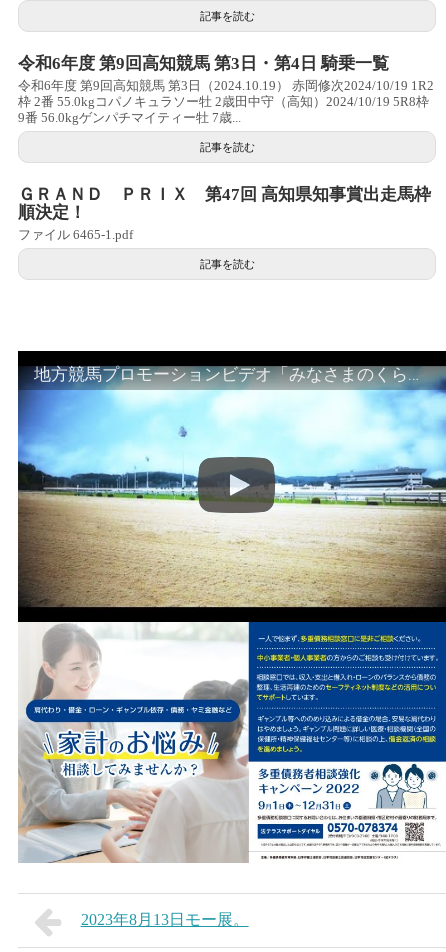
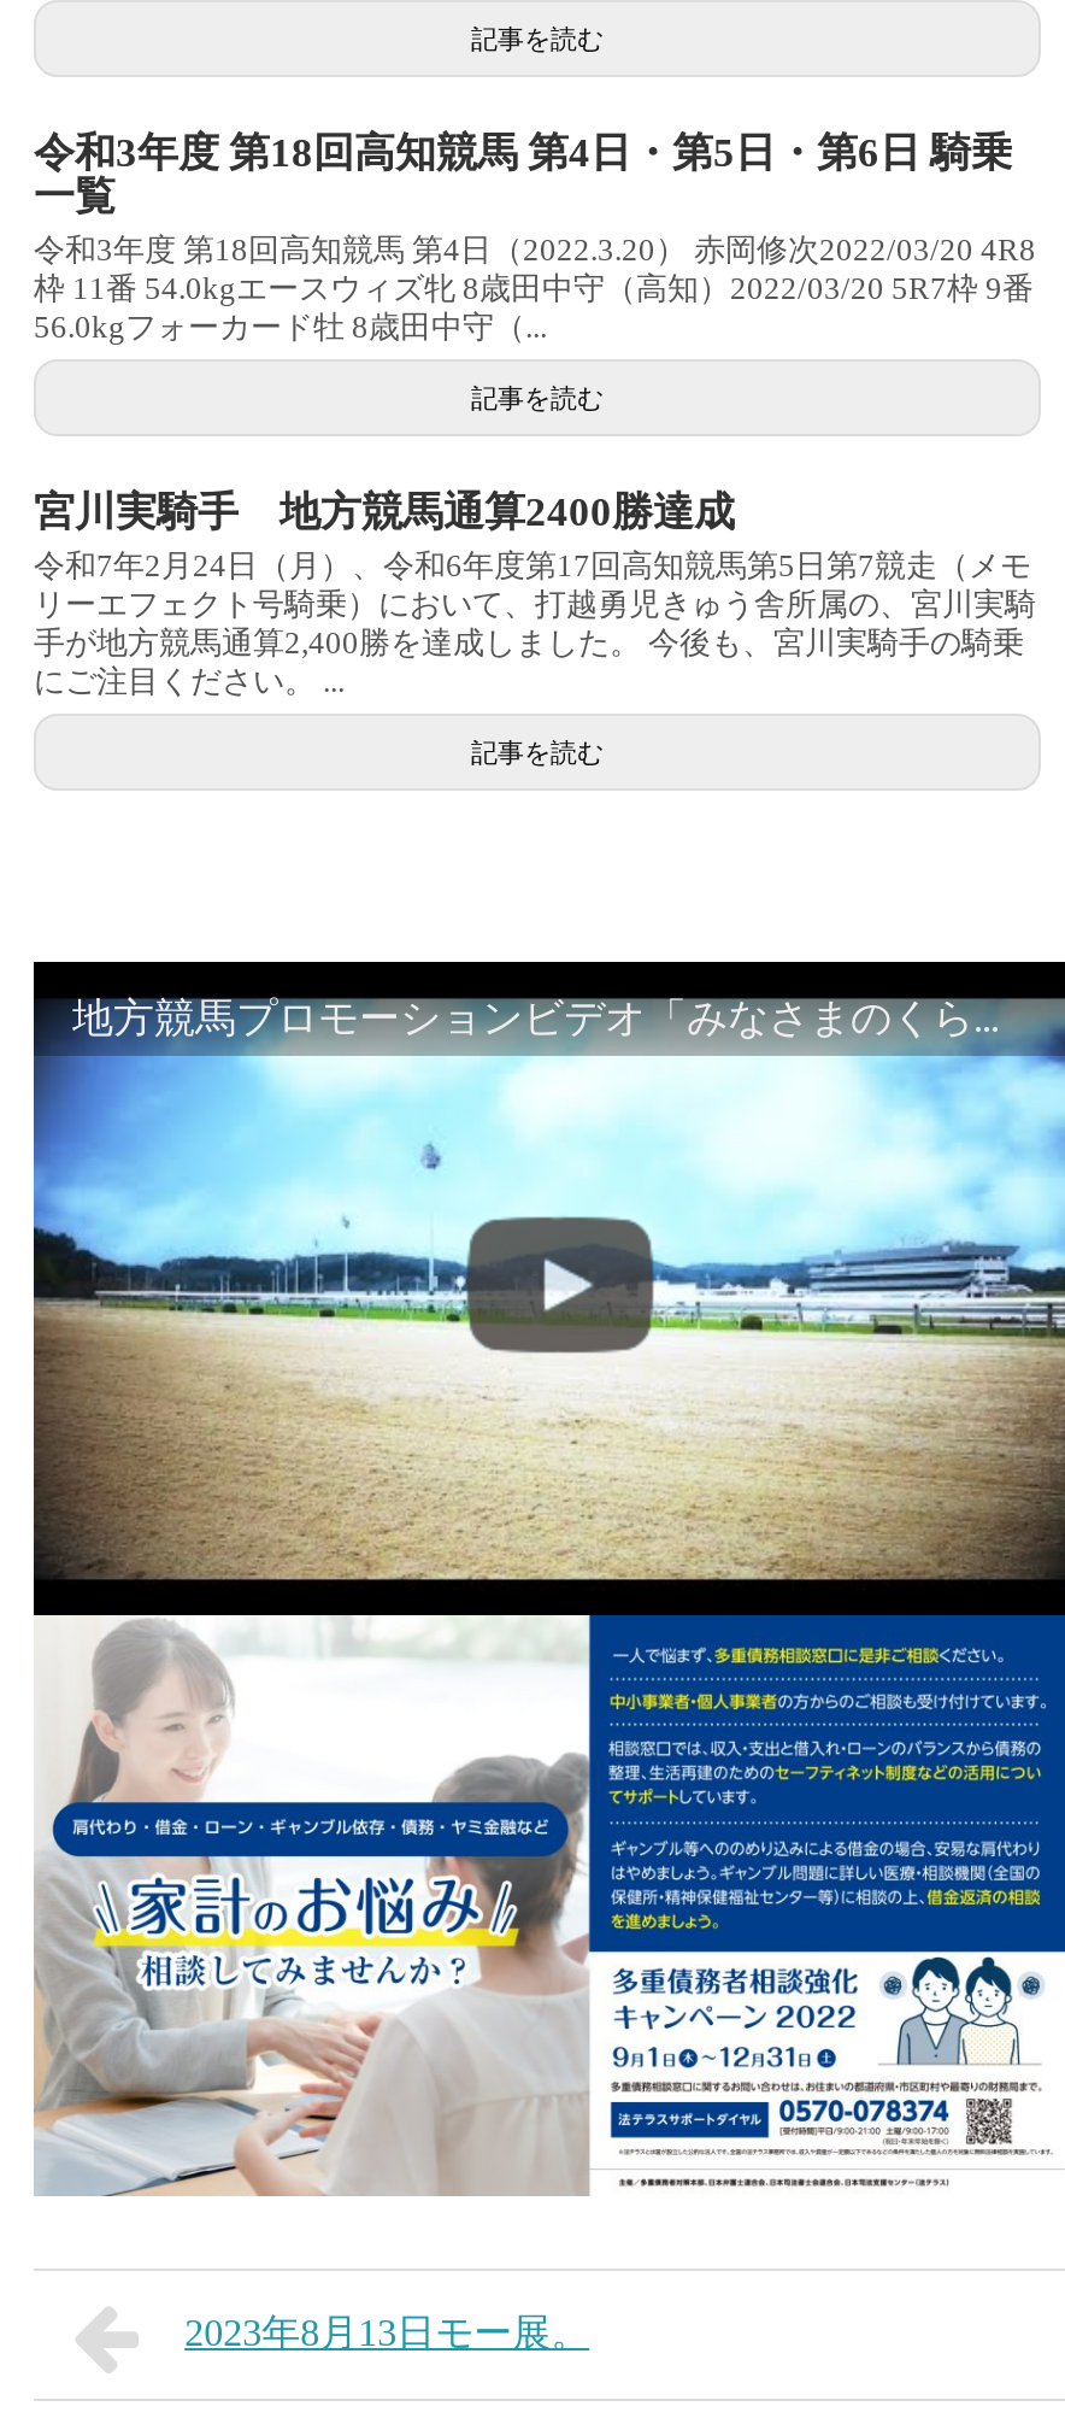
[18,54,434,125] 令和6年度 第9回高知競馬 第3日・第4日 騎乗一覧 | 令和6年度 第9回高知競馬 第3日（2024.10.19） 赤岡修次2024/10/19 1R2 | 枠 2番 55.0kgコパノキュラソー牡 2歳田中守（高知）2024/10/19 5R8枠 | 9番 56.0kgゲンパチマイティー牡 7歳... -> [34,130,1036,345] 令和3年度 第18回高知競馬 第4日・第5日・第6日 騎乗 | 一覧 | 令和3年度 第18回高知競馬 第4日（2022.3.20） 赤岡修次2022/03/20 4R8 | 枠 11番 54.0kgエースウィズ牝 8歳田中守（高知）2022/03/20 5R7枠 9番 | 56.0kgフォーカード牡 8歳田中守（...
[18,185,431,242] ＧＲＡＮＤ ＰＲＩＸ 第47回 高知県知事賞出走馬枠 | 順決定！ | ファイル 6465-1.pdf -> [34,490,1036,699] 宮川実騎手 地方競馬通算2400勝達成 | 令和7年2月24日（月）、令和6年度第17回高知競馬第5日第7競走（メモ | リーエフェクト号騎乗）において、打越勇児きゅう舎所属の、宮川実騎 | 手が地方競馬通算2,400勝を達成しました。 今後も、宮川実騎手の騎乗 | にご注目ください。 ...

